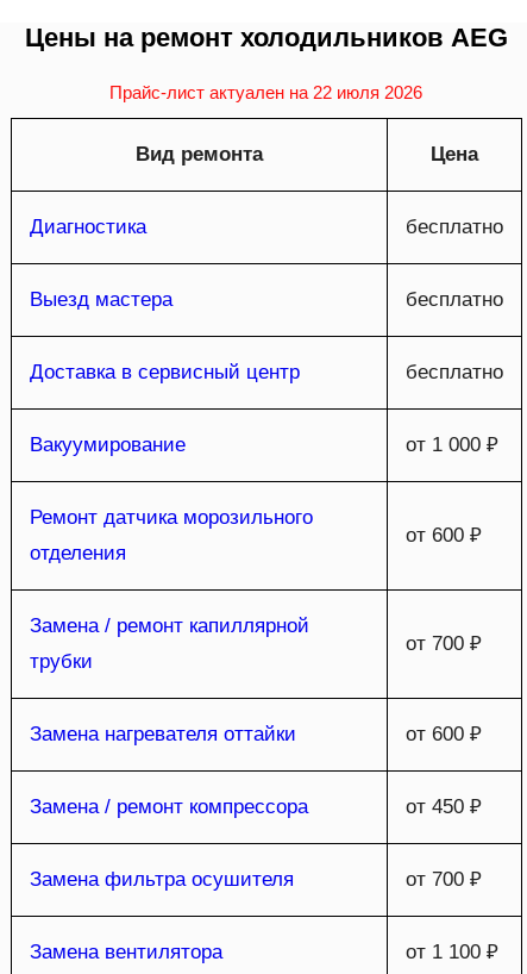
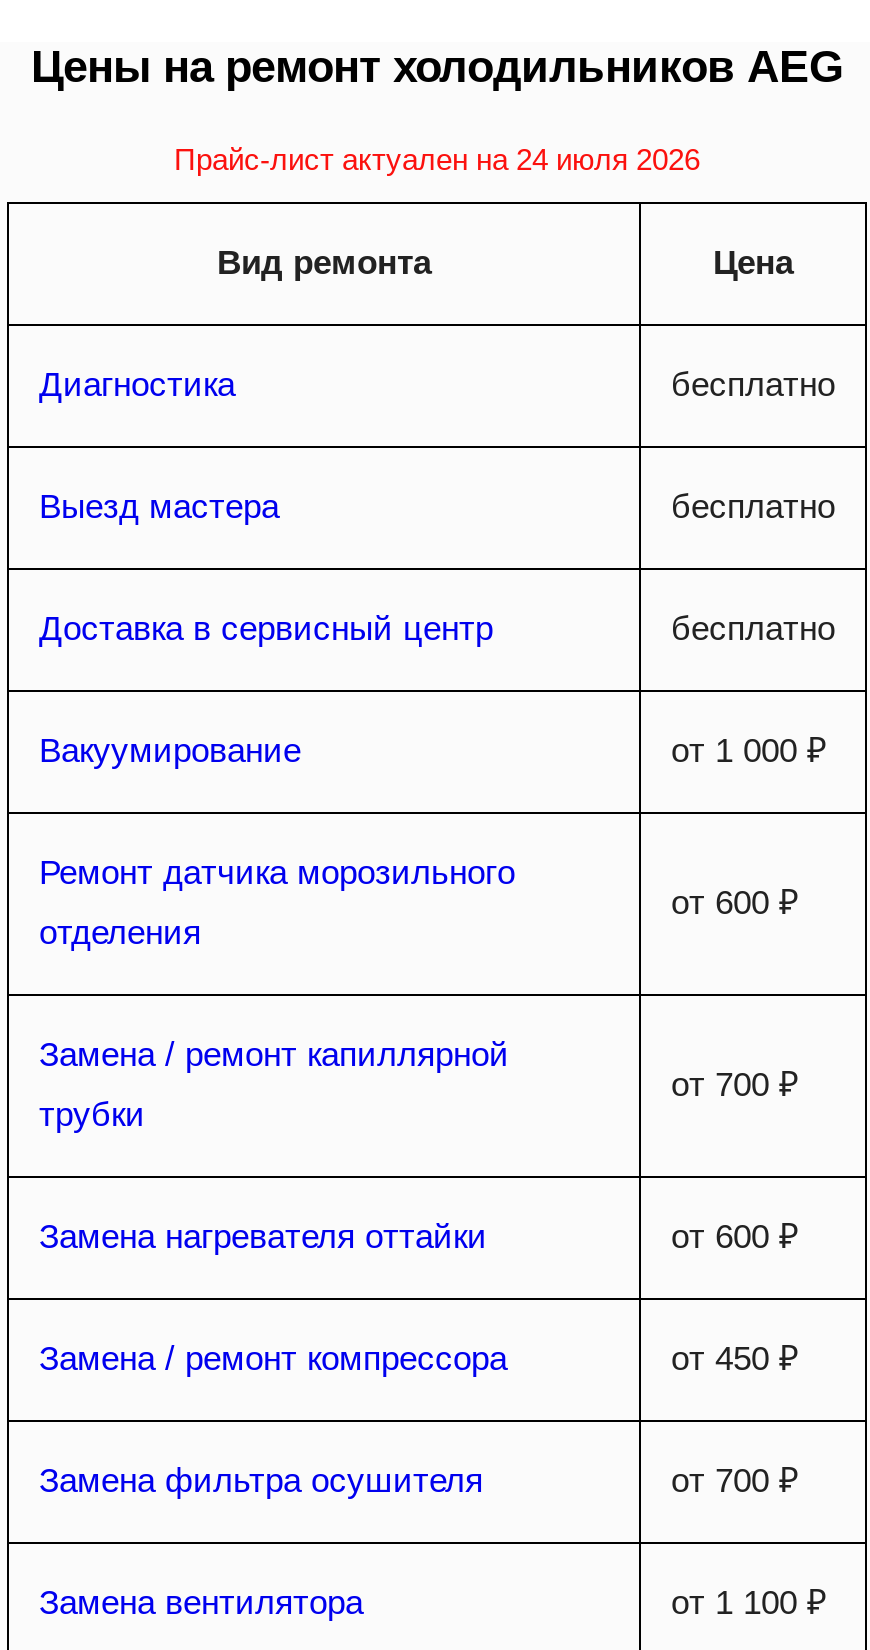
[110,82,423,102] Прайс-лист актуален на 22 июля 2026 -> [174,142,700,176] Прайс-лист актуален на 24 июля 2026

